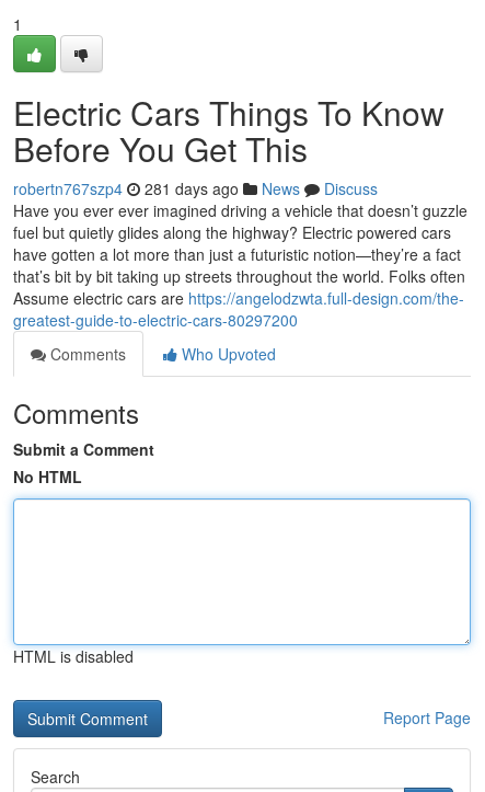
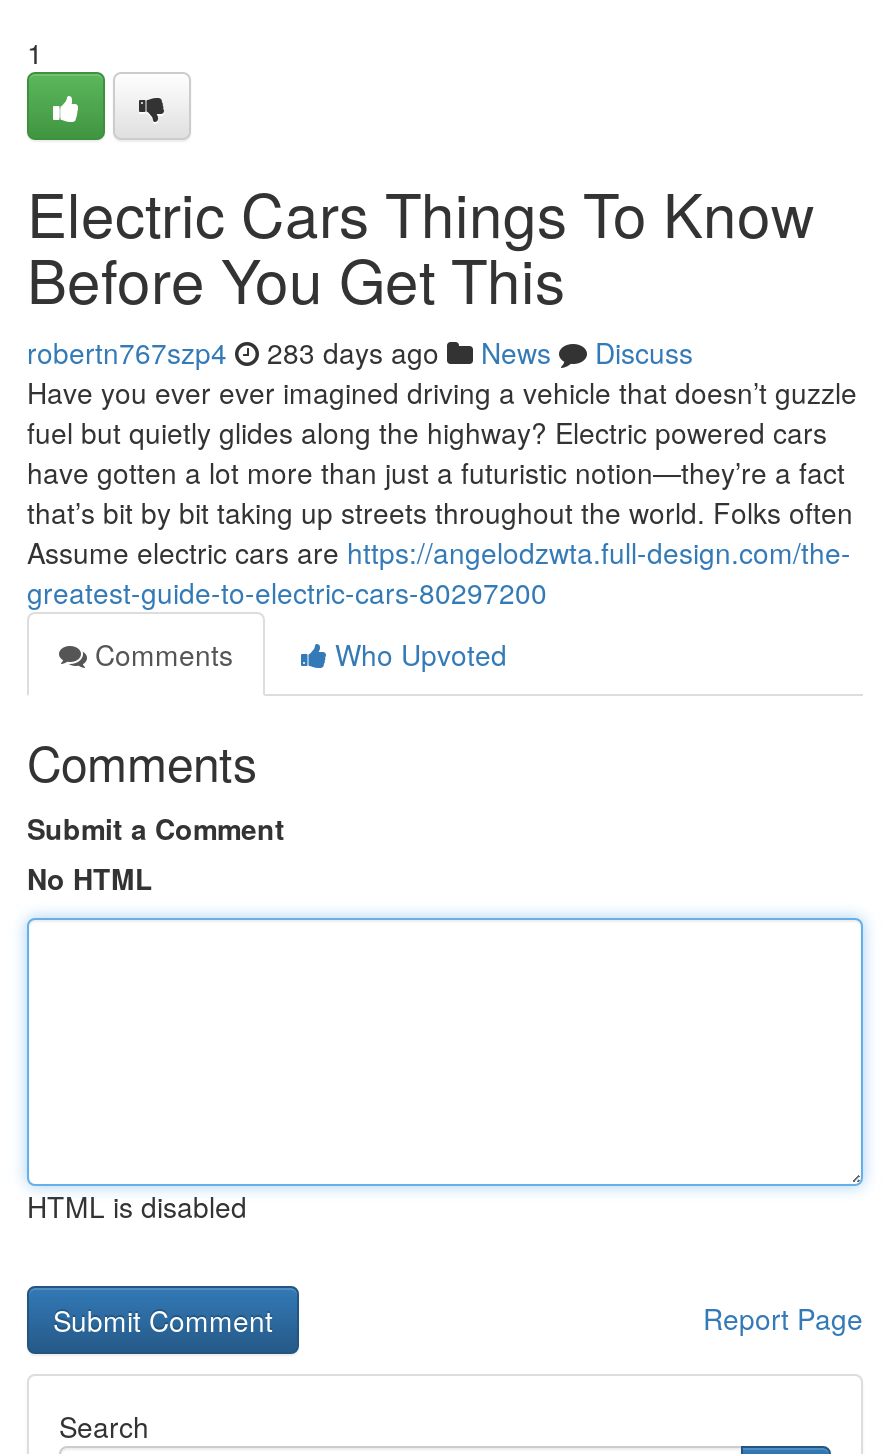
[13,177,378,199] robertn767szp4 281 days ago News Discuss -> [27,332,693,372] robertn767szp4 283 days ago News Discuss

